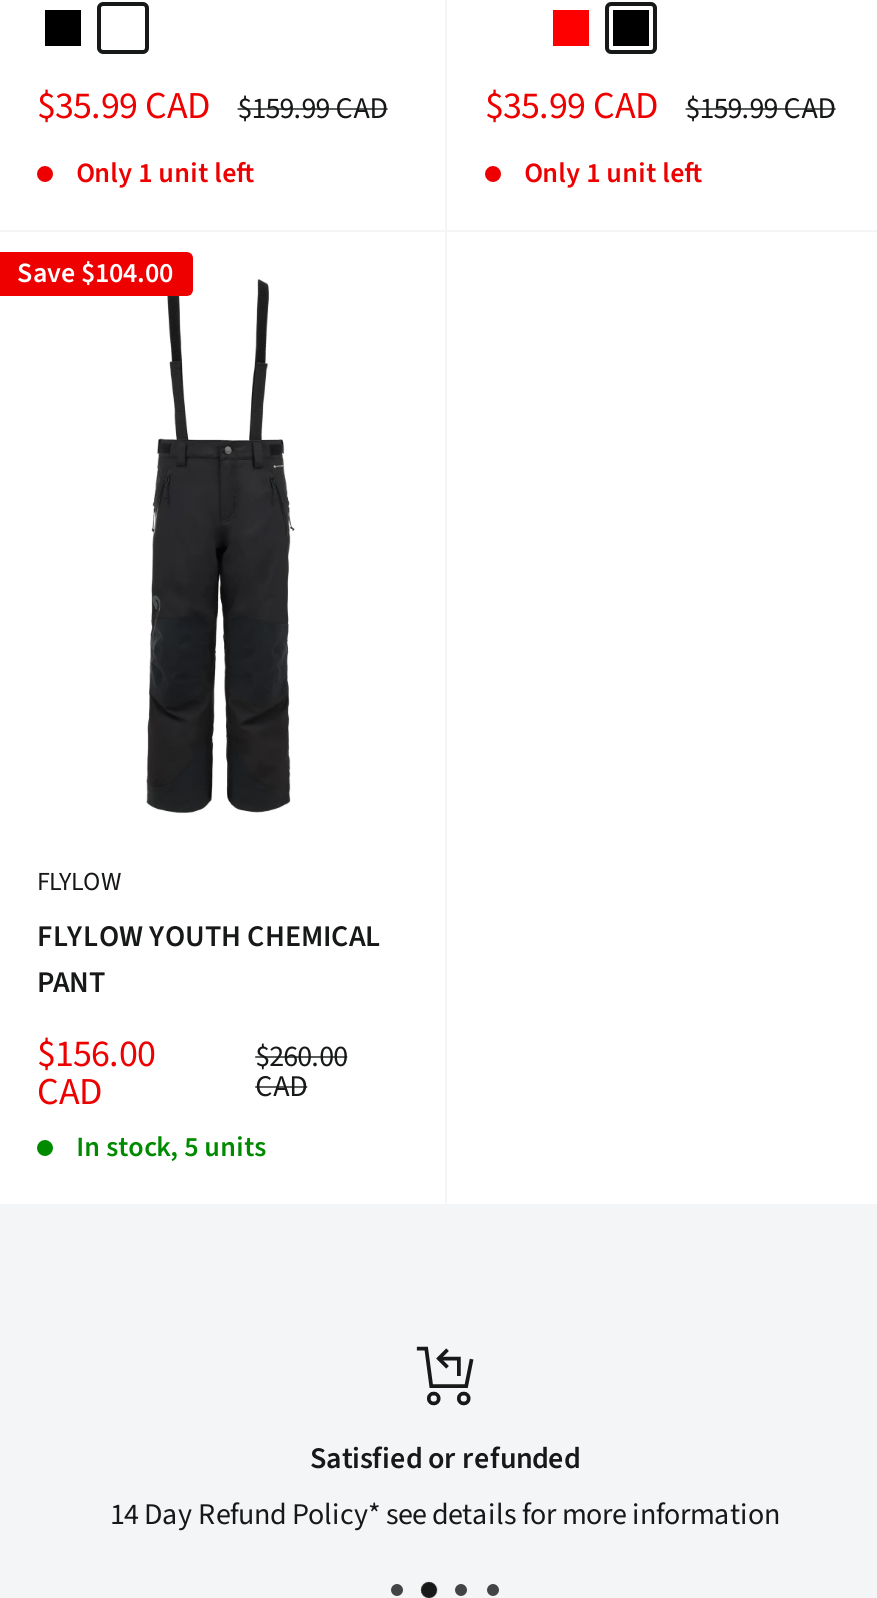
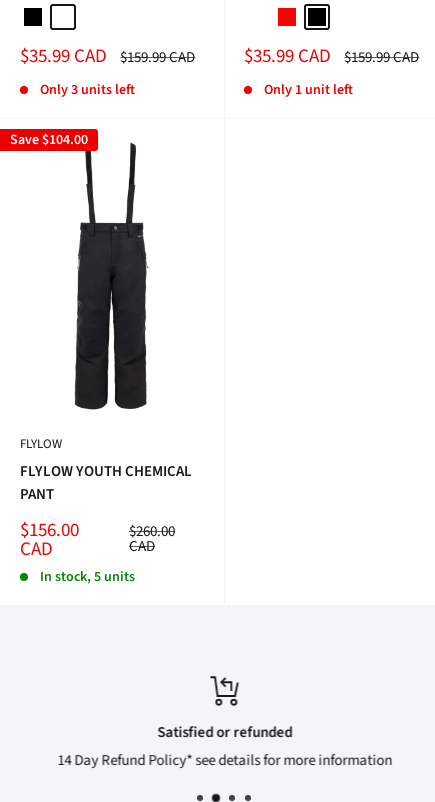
[76,154,254,194] Only 1 unit left -> [40,80,135,100] Only 3 units left

